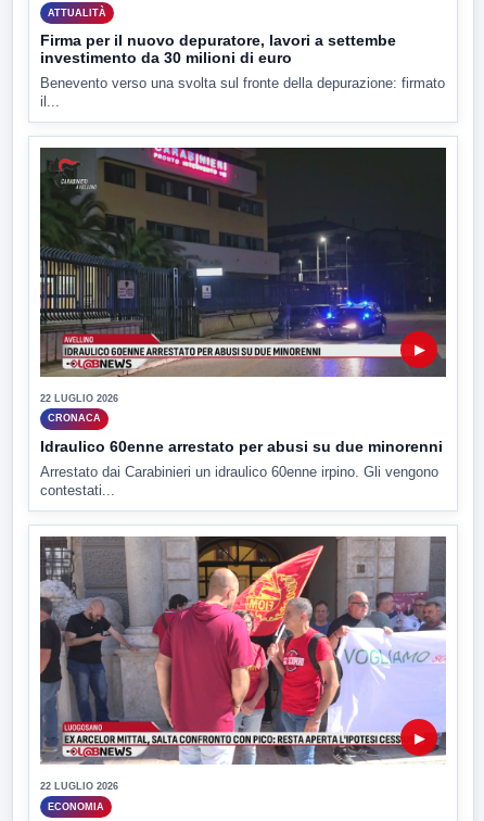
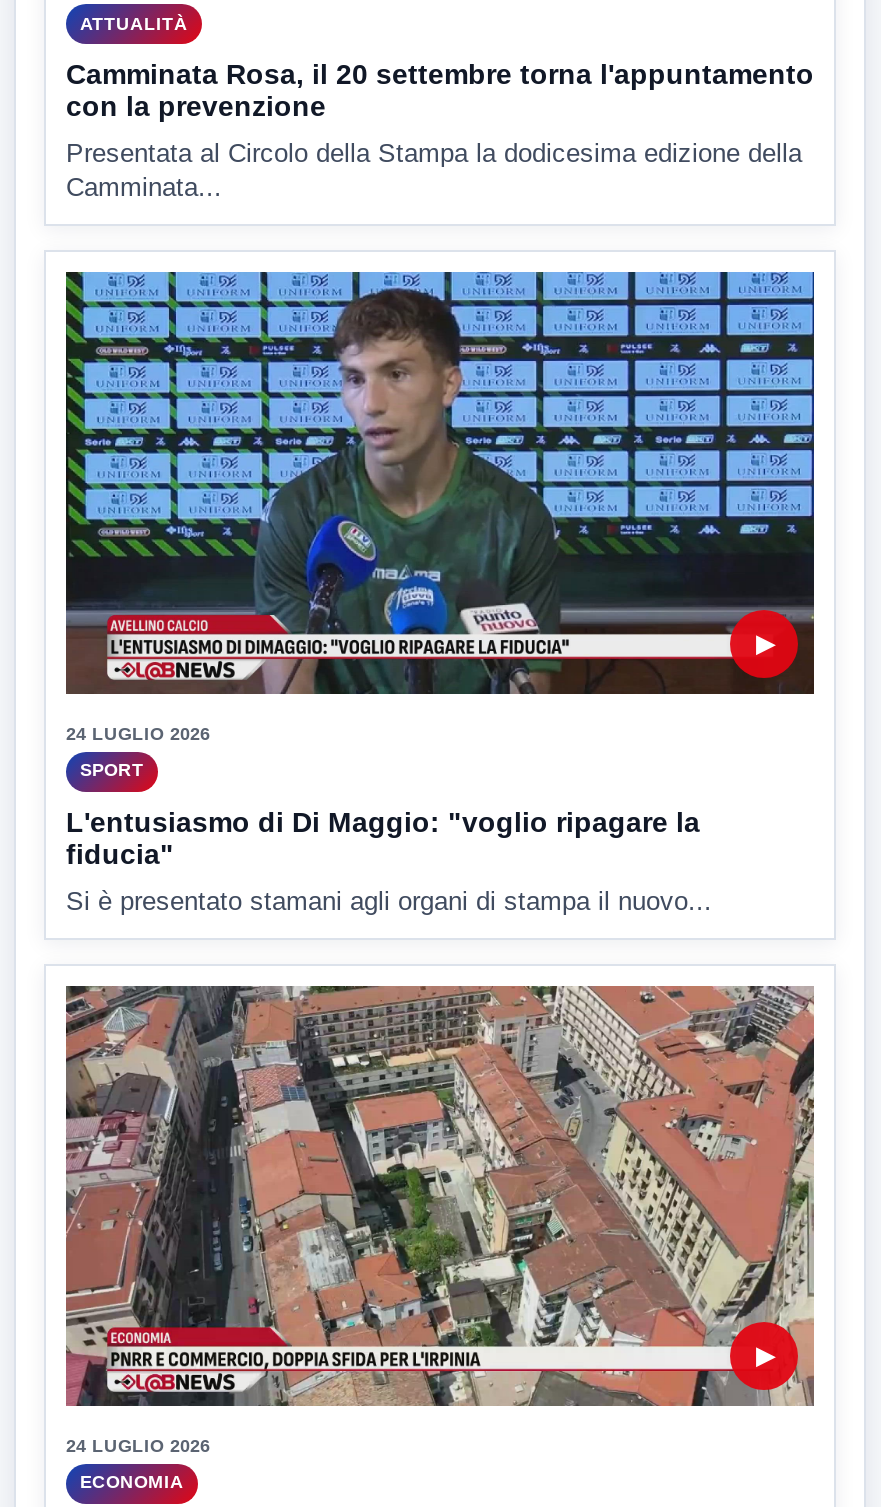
[40,32,396,67] Firma per il nuovo depuratore, lavori a settembe | investimento da 30 milioni di euro -> [66,59,814,123] Camminata Rosa, il 20 settembre torna l'appuntamento | con la prevenzione
[40,75,445,110] Benevento verso una svolta sul fronte della depurazione: firmato | il... -> [66,139,802,203] Presentata al Circolo della Stampa la dodicesima edizione della | Camminata...
[39,147,447,404] [image] | 22 LUGLIO 2026 -> [64,270,816,743] [image] | 24 LUGLIO 2026
[48,413,101,424] CRONACA -> [80,760,144,780] SPORT
[40,437,443,455] Idraulico 60enne arrestato per abusi su due minorenni -> [66,805,700,869] L'entusiasmo di Di Maggio: "voglio ripagare la | fiducia"
[40,463,438,498] Arrestato dai Carabinieri un idraulico 60enne irpino. Gli vengono | contestati... -> [66,885,712,915] Si è presentato stamani agli organi di stampa il nuovo...
[39,535,447,792] [image] | 22 LUGLIO 2026 -> [64,984,816,1456] [image] | 24 LUGLIO 2026

